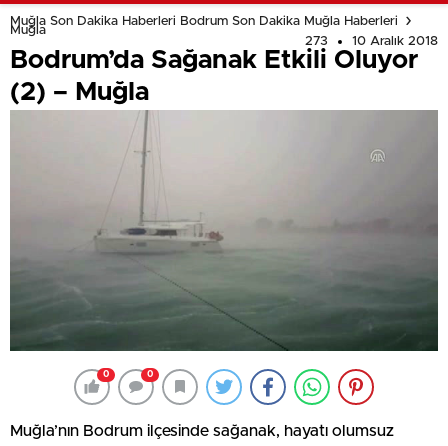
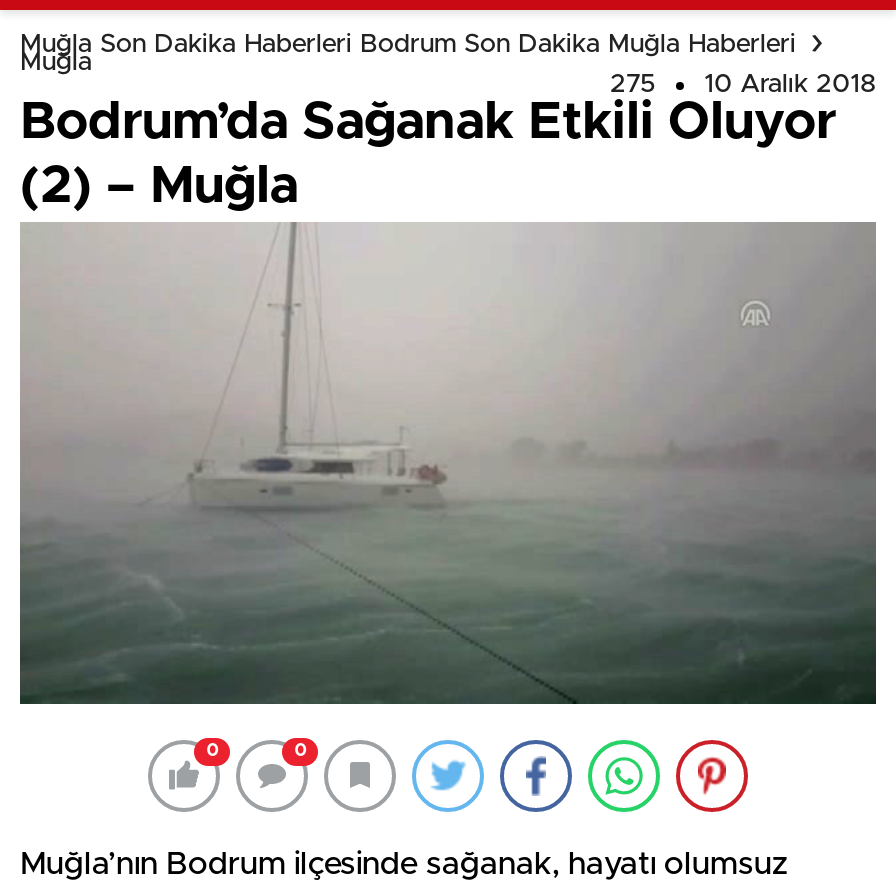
[305,35,438,48] 273 10 Aralık 2018 -> [610,72,876,98] 275 10 Aralık 2018

